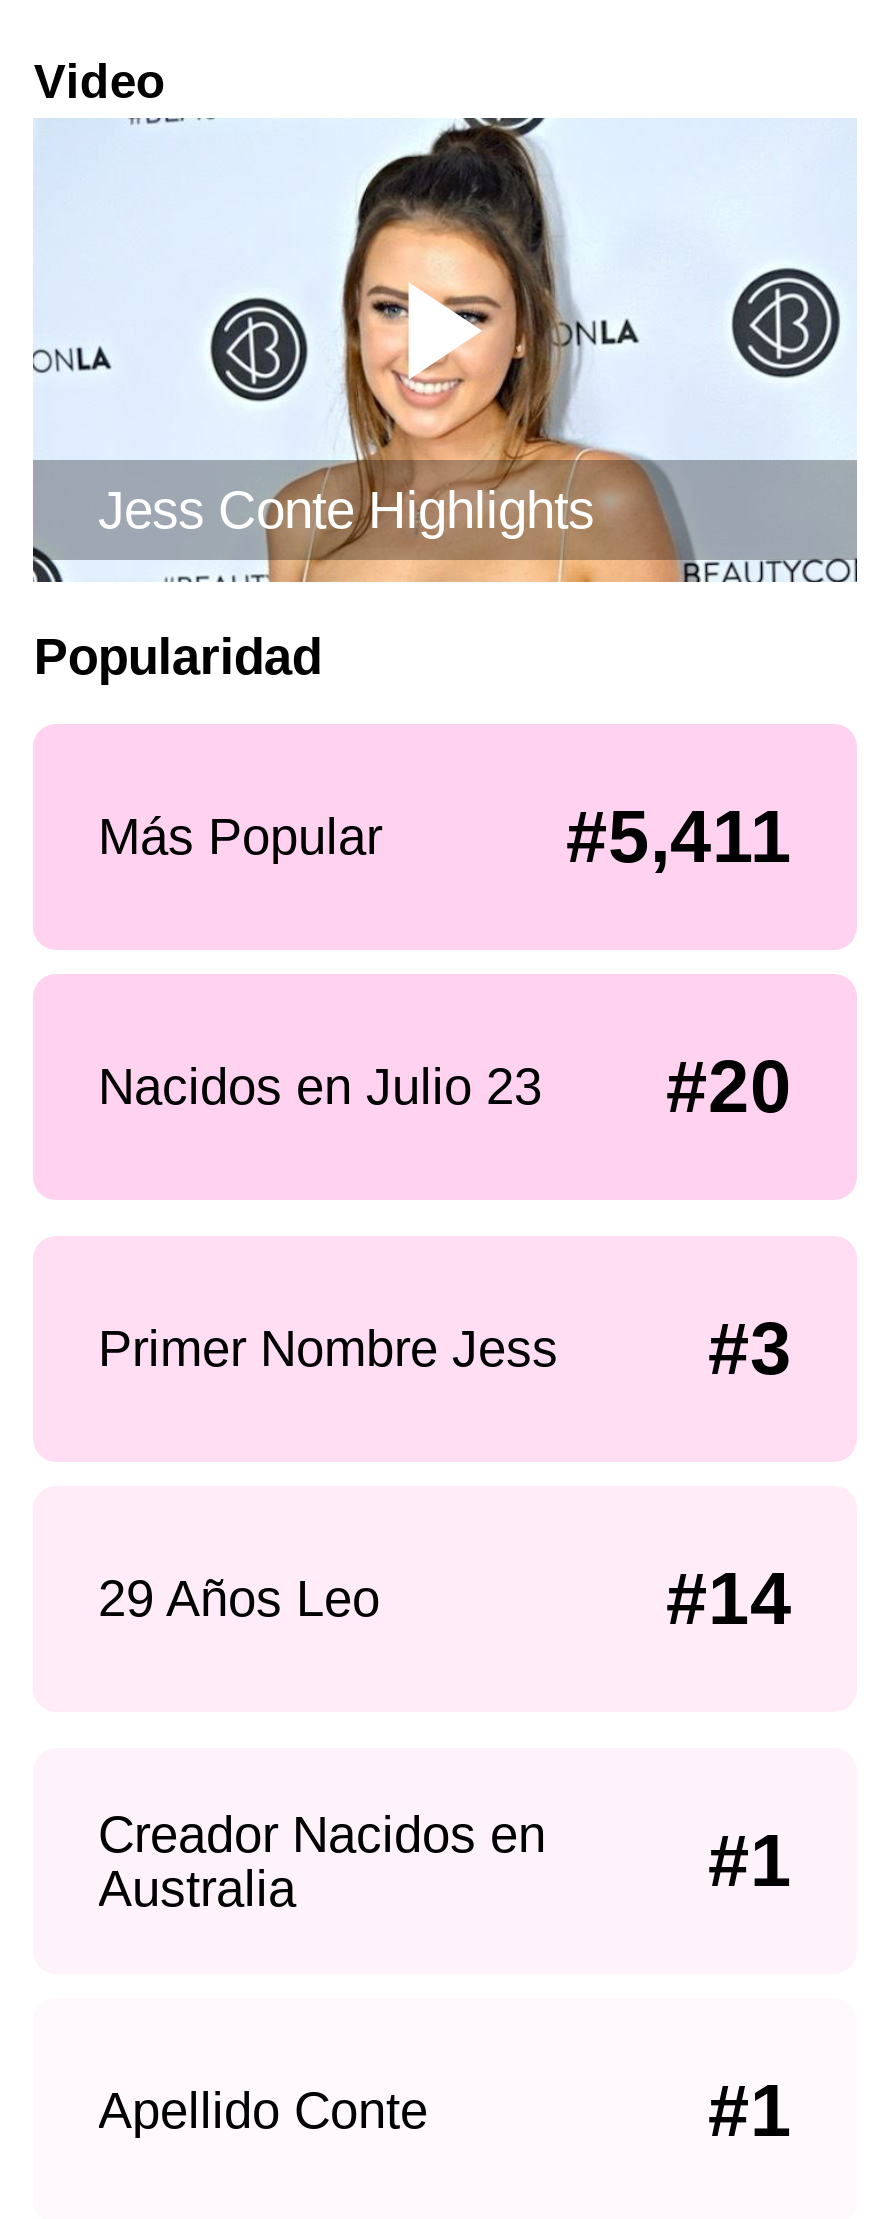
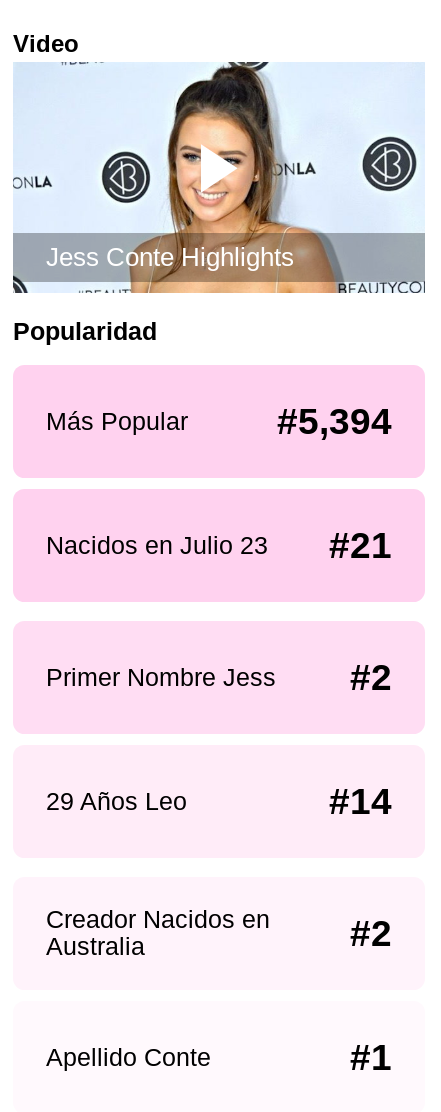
[566,797,792,879] #5,411 -> [277,401,392,442] #5,394
[666,1046,792,1128] #20 -> [329,525,392,566] #21
[708,1309,792,1391] #3 -> [350,657,392,698] #2
[708,1820,792,1902] #1 -> [350,913,392,954] #2

